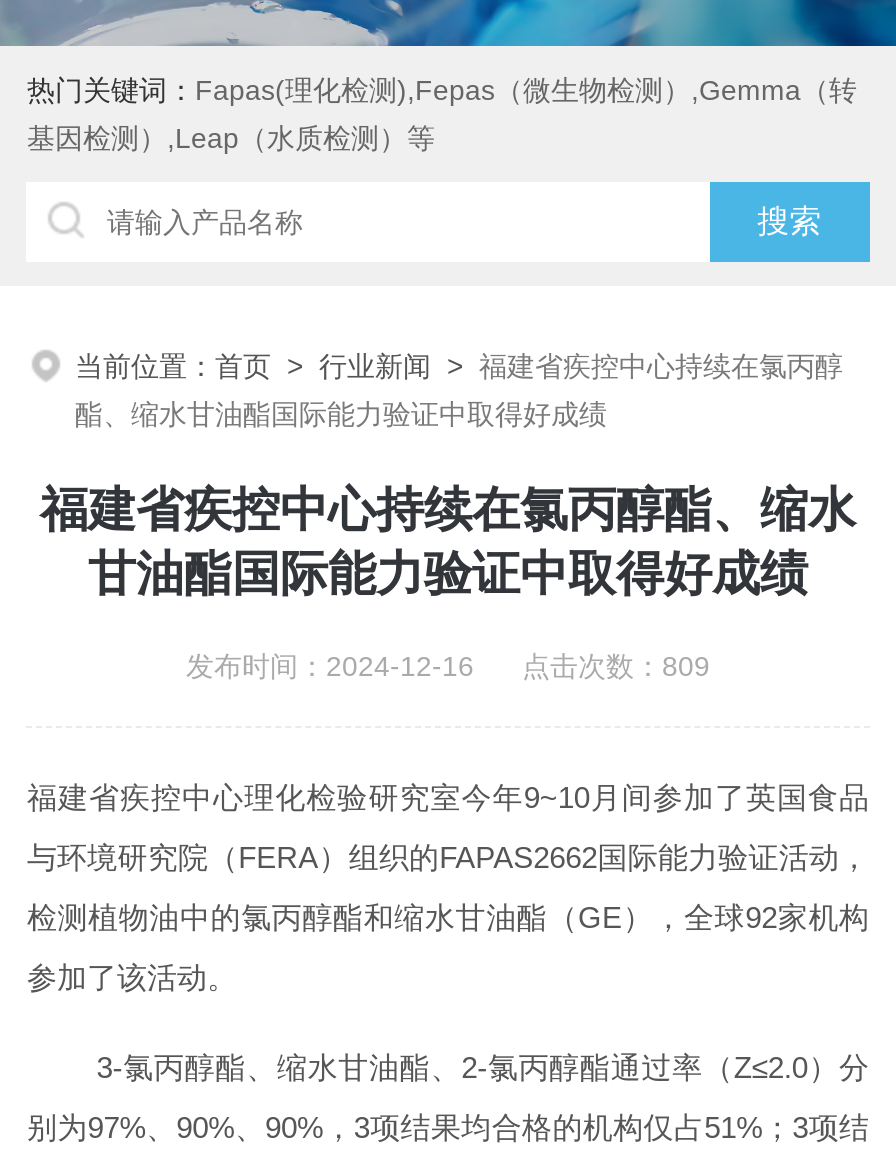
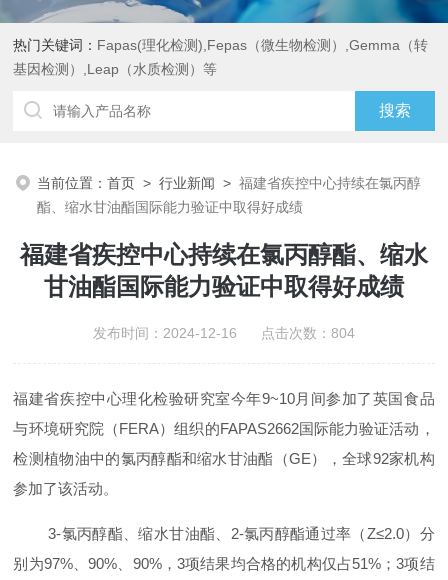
[186,650,710,682] 发布时间：2024-12-16 点击次数：809 -> [93,325,355,341] 发布时间：2024-12-16 点击次数：804

